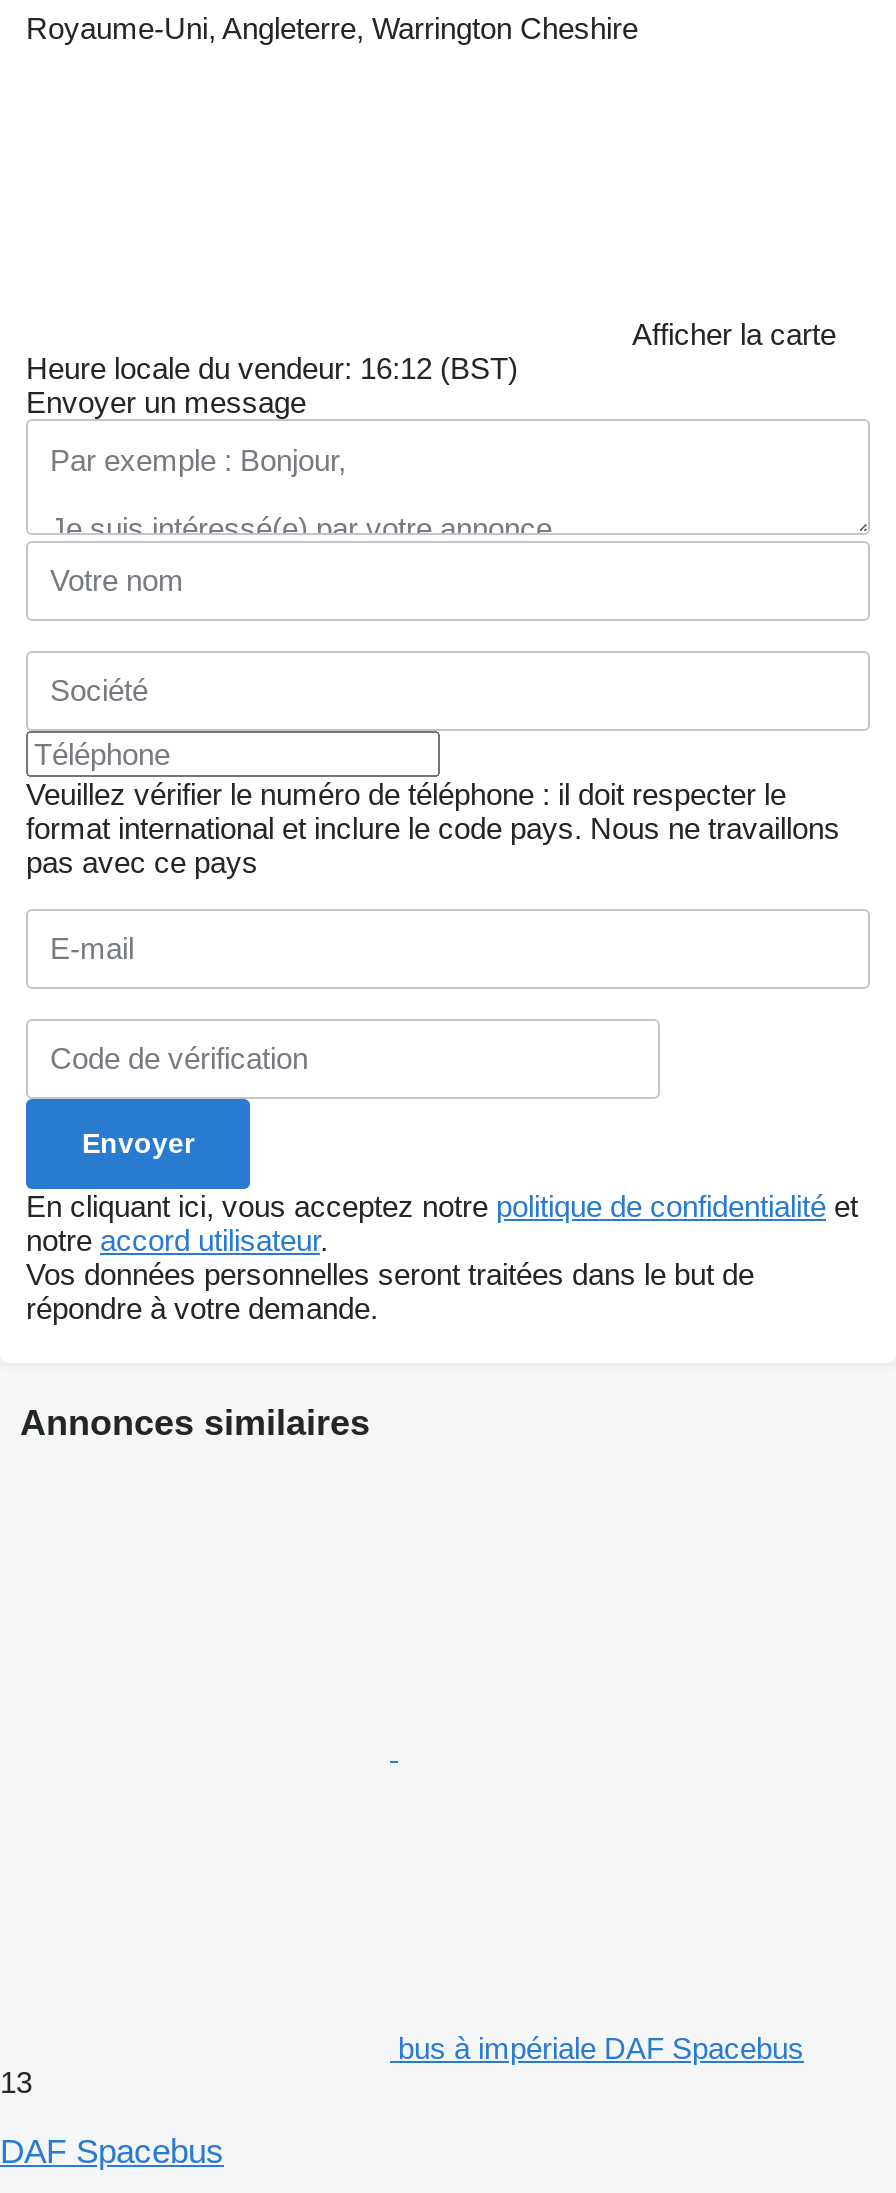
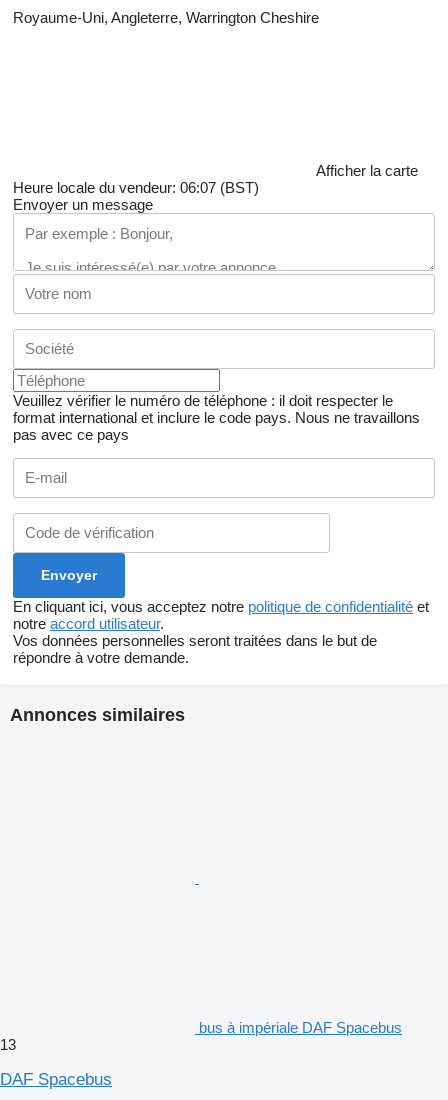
[26,350,518,384] Heure locale du vendeur: 16:12 (BST) -> [13,178,259,195] Heure locale du vendeur: 06:07 (BST)

